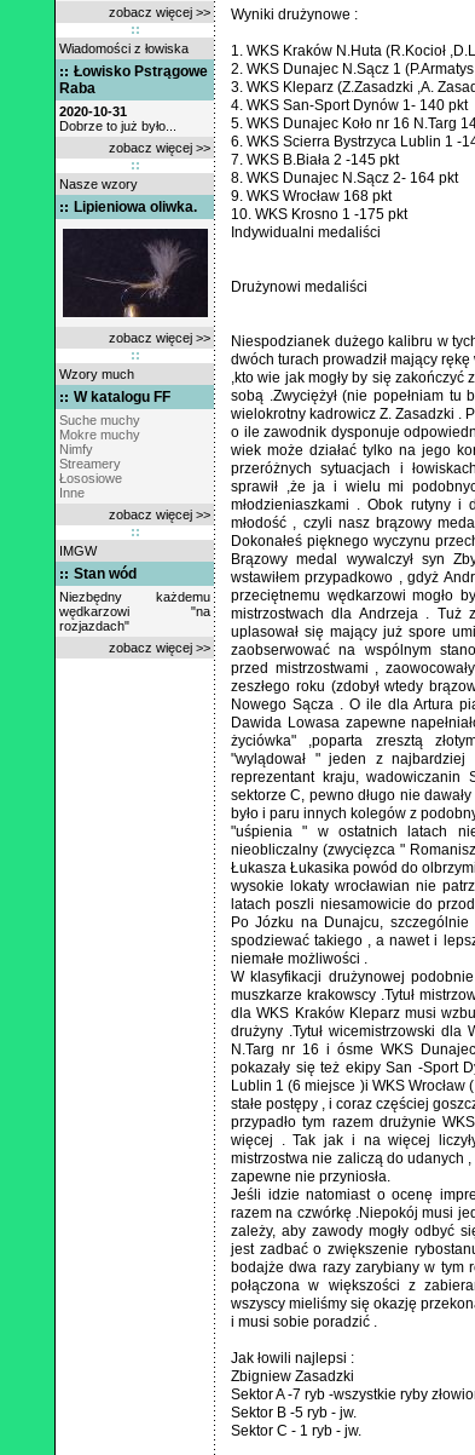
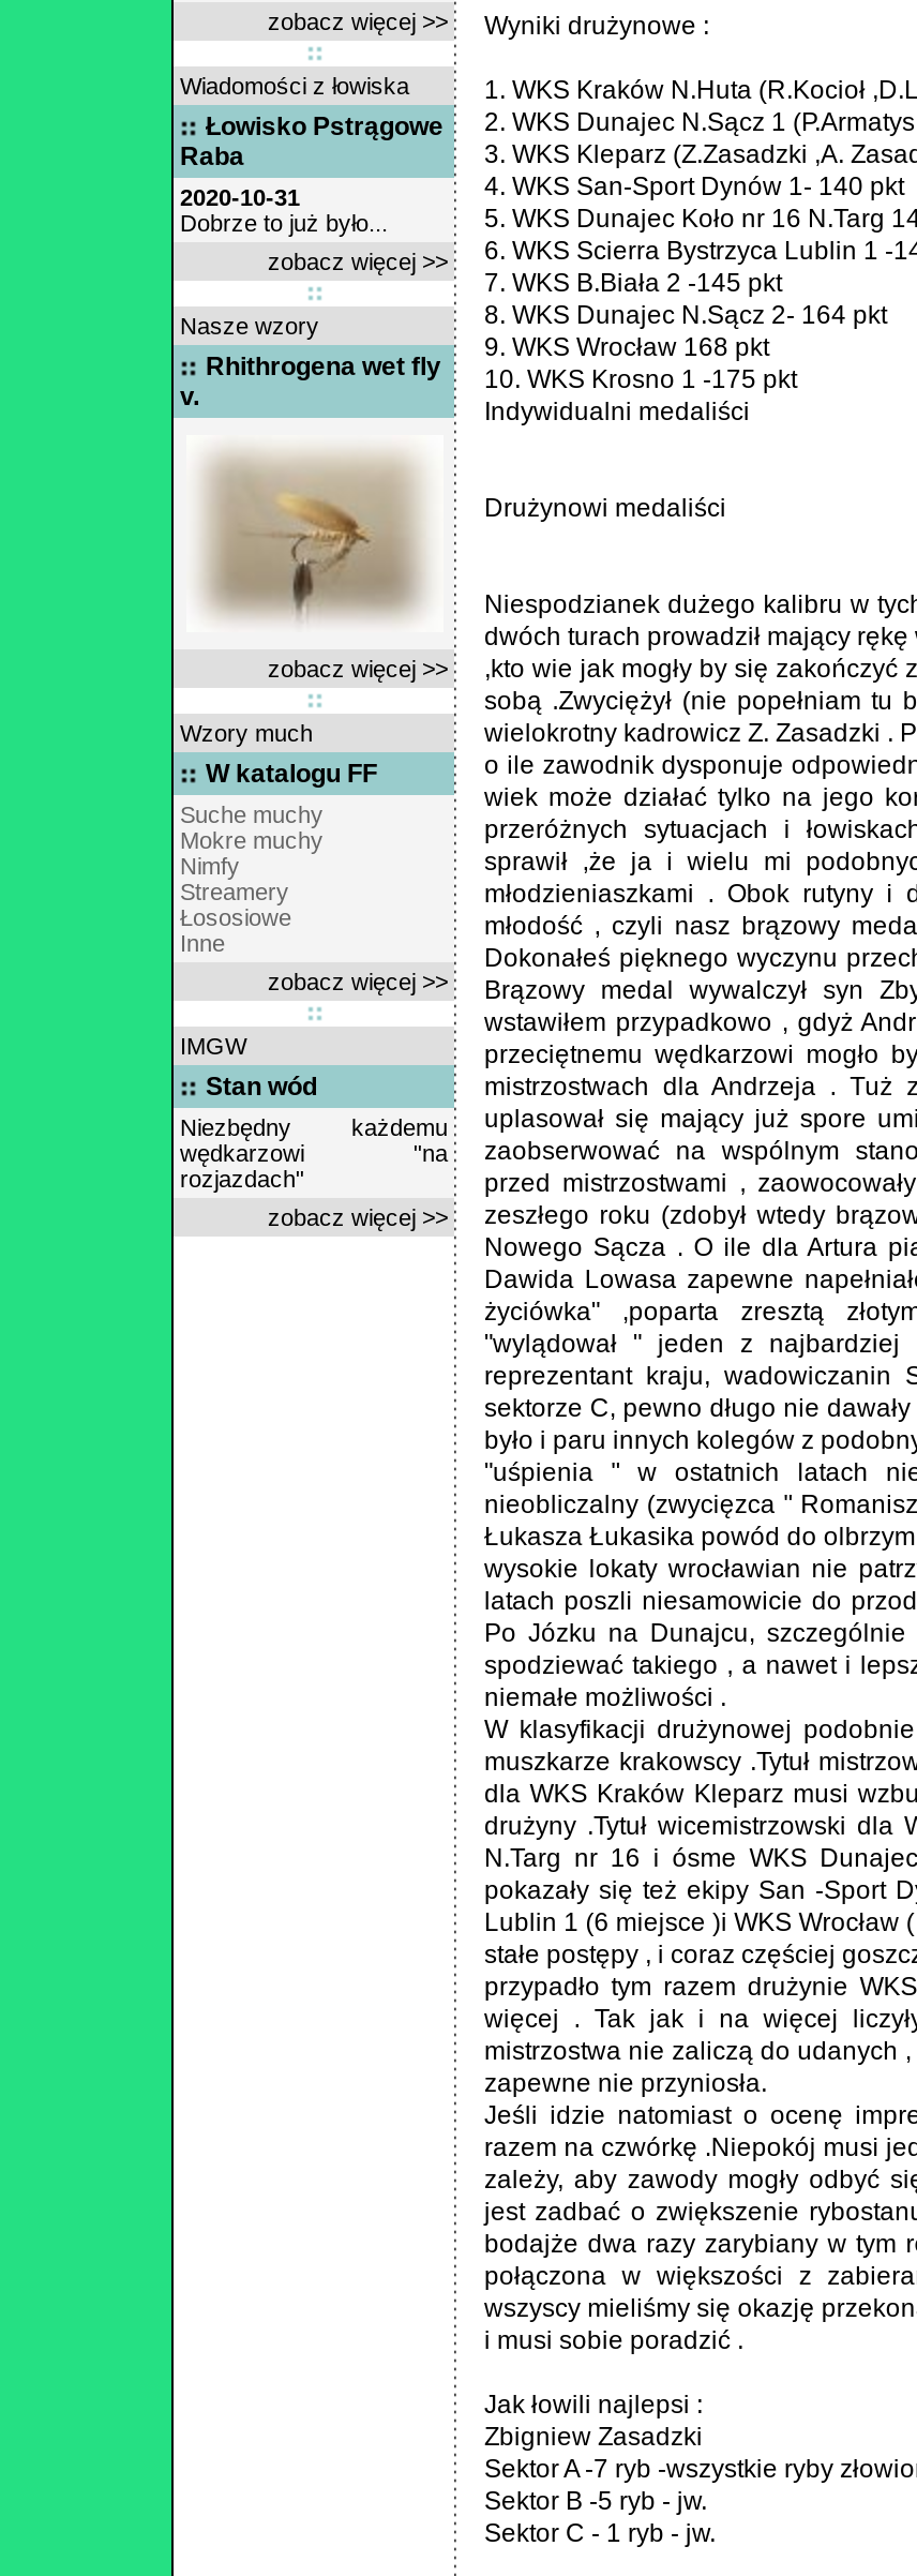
[74,199,197,215] Lipieniowa oliwka. -> [180,351,441,411] Rhithrogena wet fly | v.
[62,225,214,318] [image] -> [186,399,454,626] [image]
moved [59,330,210,655] -> [180,656,448,1230]: zobacz więcej >> | Wzory much | W katalogu FF | ... | rozjazdach" | zobacz więcej >>

